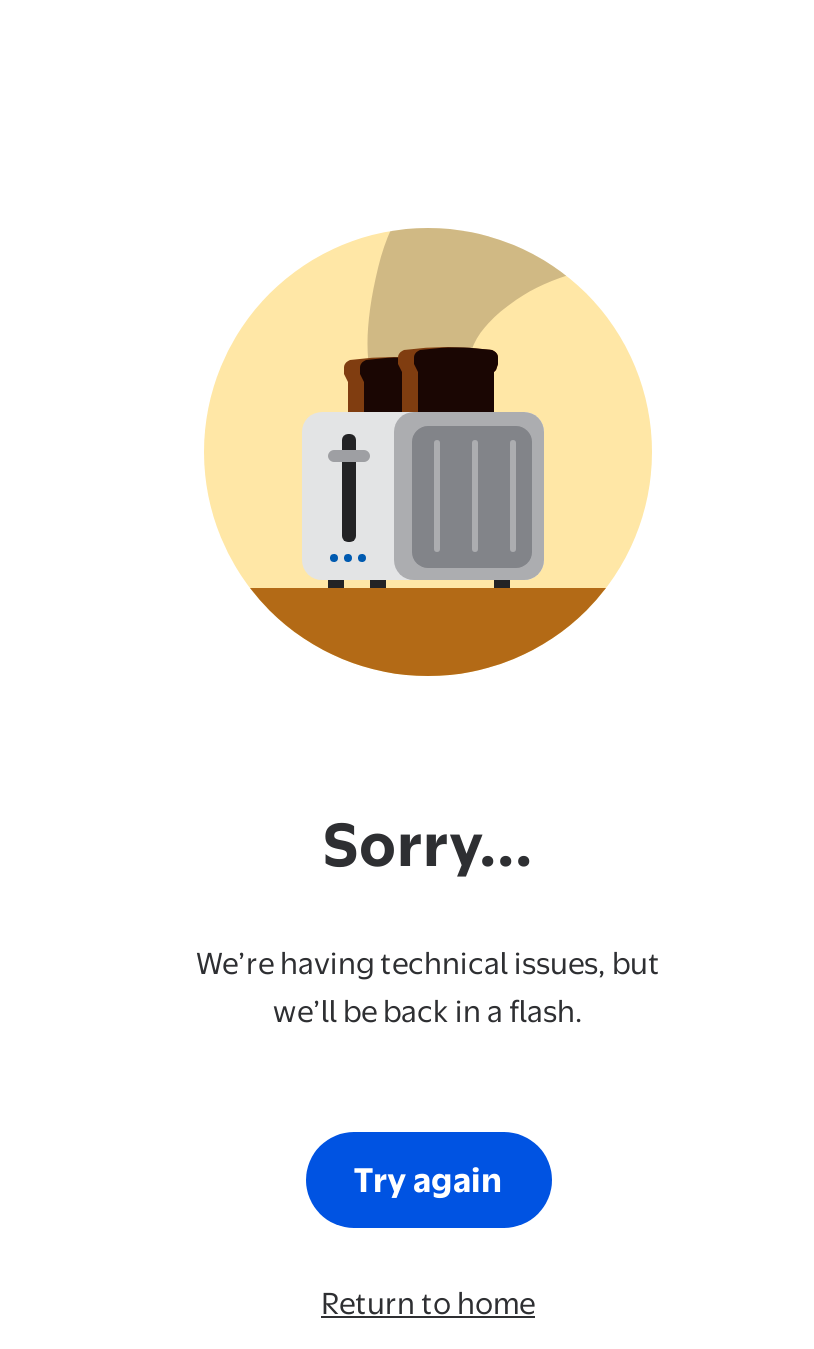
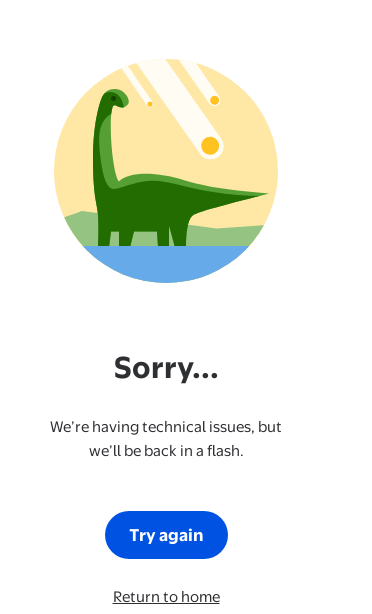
[226,228,626,678] [image] -> [64,60,268,284] [image]

